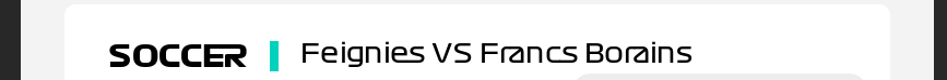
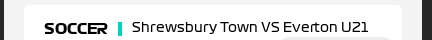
[300,41,694,67] Feignies VS Francs Borains -> [132,22,369,34] Shrewsbury Town VS Everton U21

